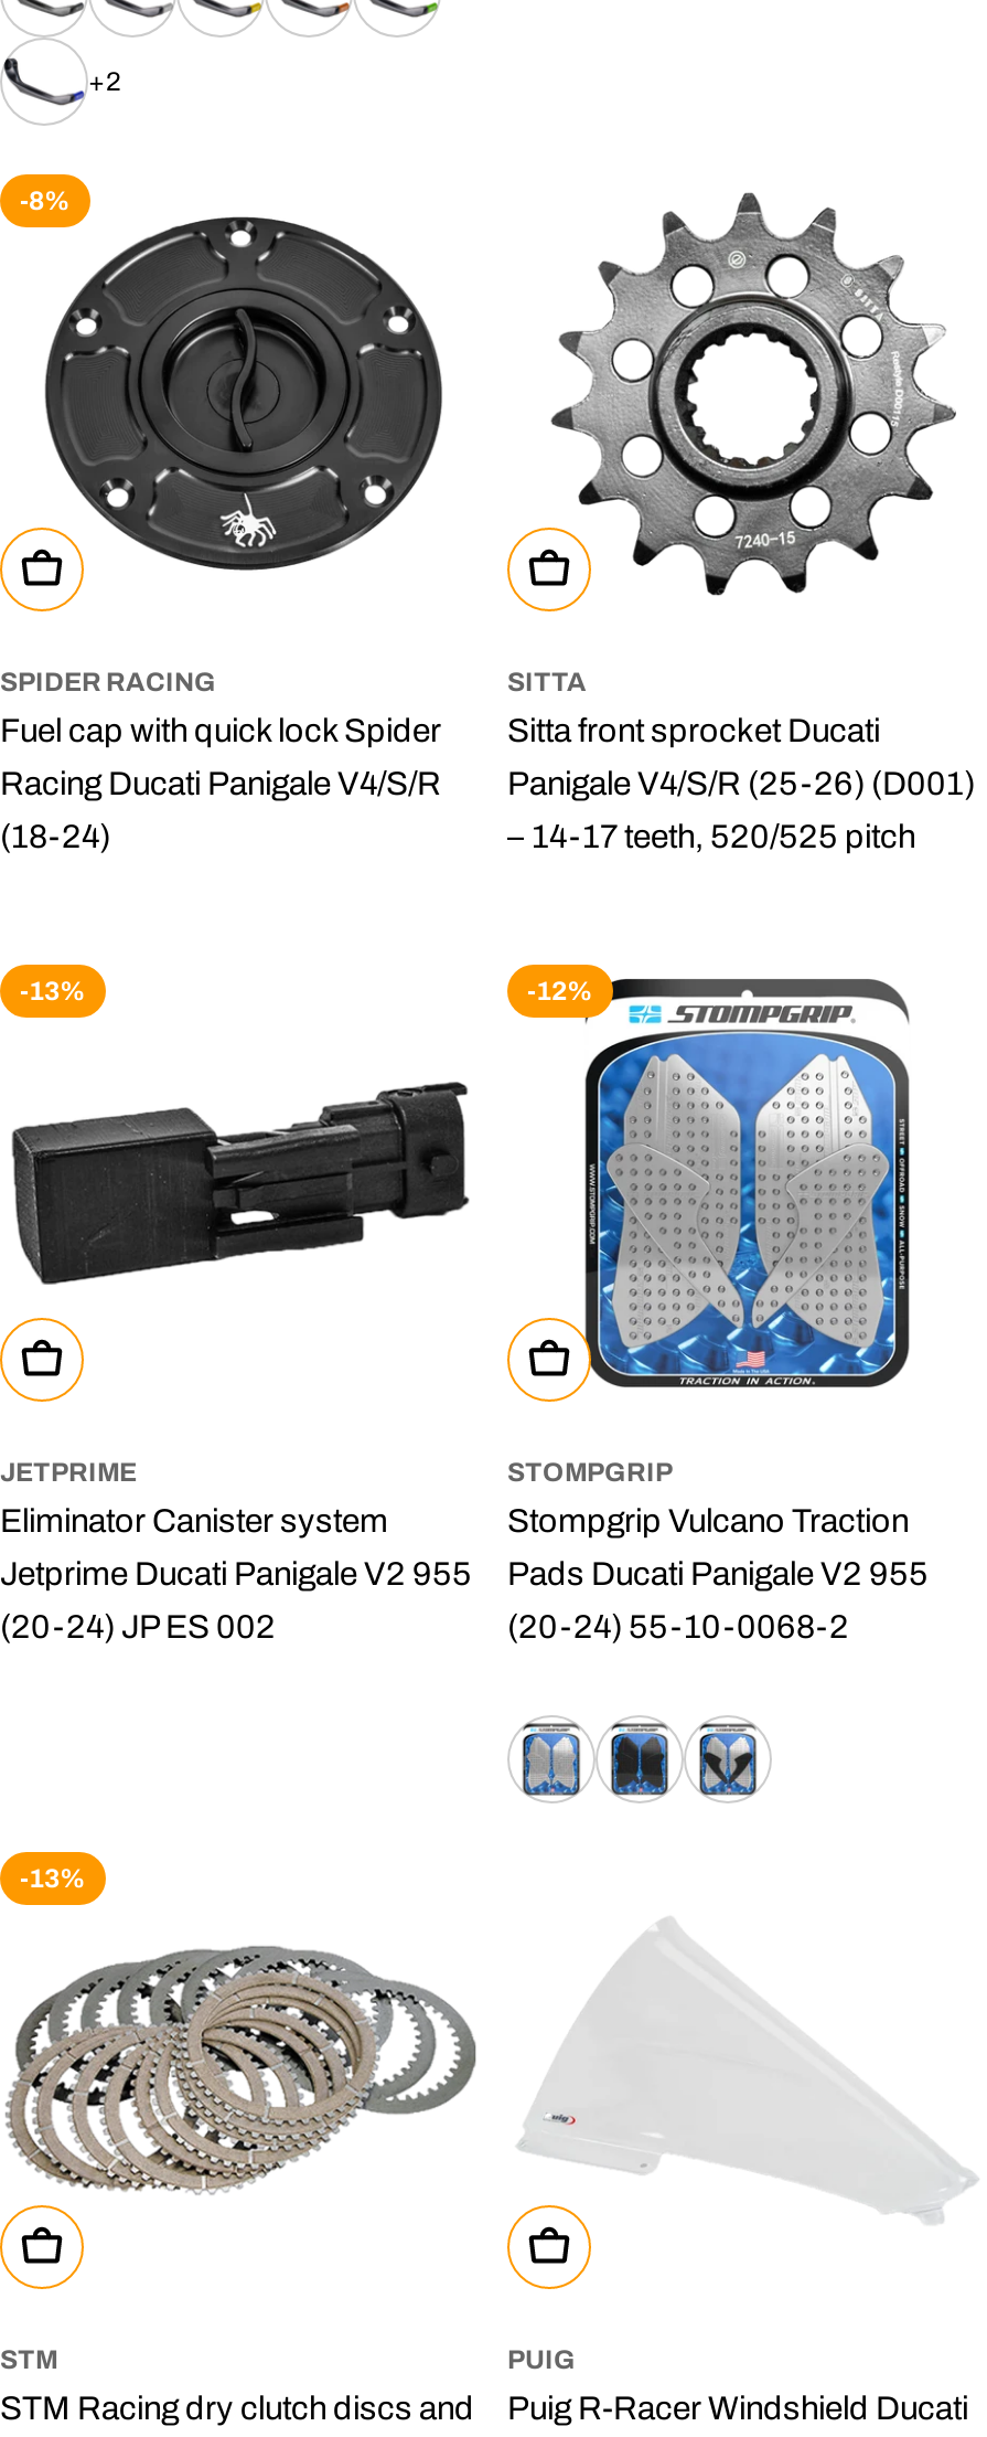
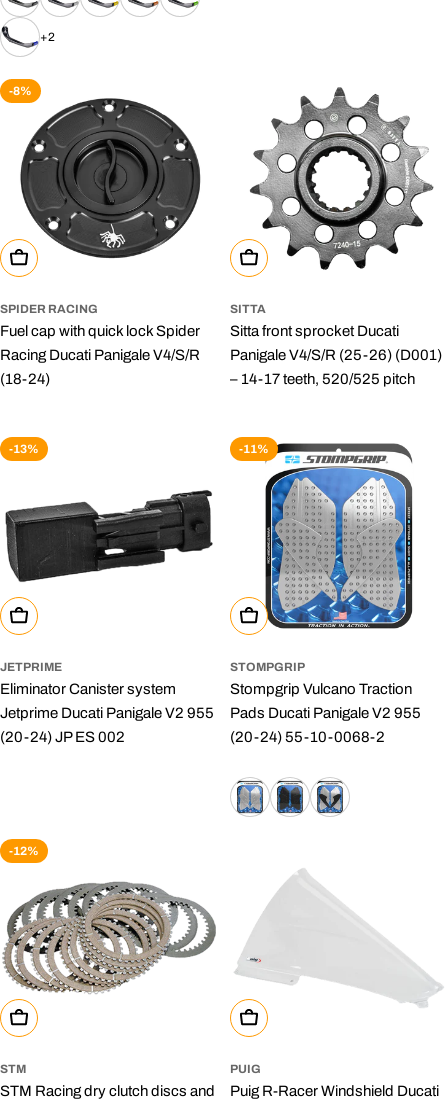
[527,976,593,1007] -12% -> [239,442,269,456] -11%
[20,1863,86,1894] -13% -> [9,844,39,858] -12%

